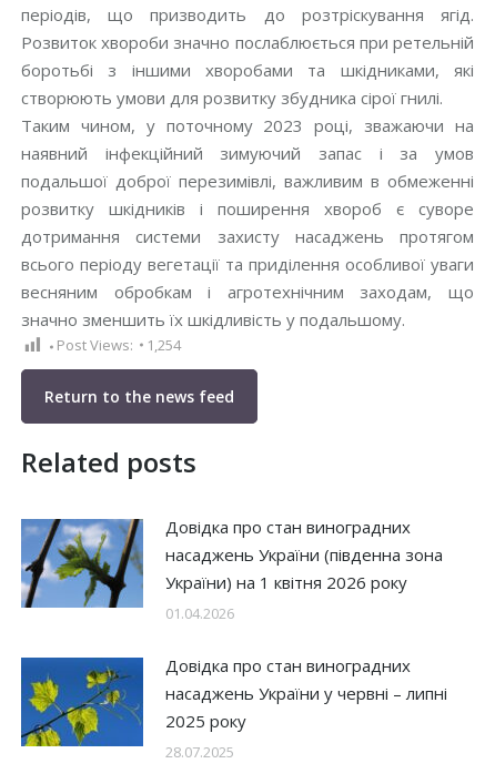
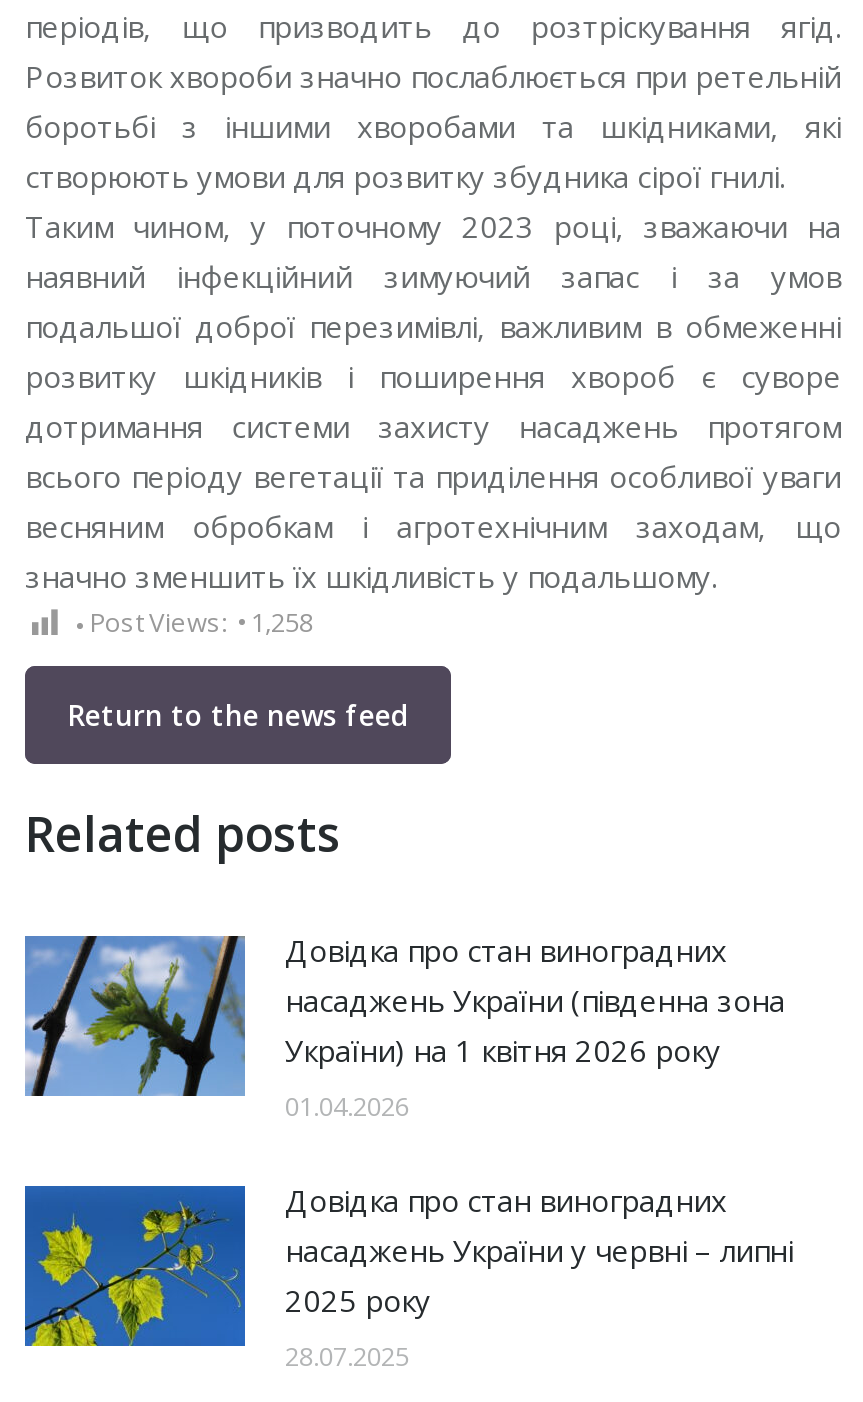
[57,335,181,355] Post Views: 1,254 -> [89,604,313,640] Post Views: 1,258

